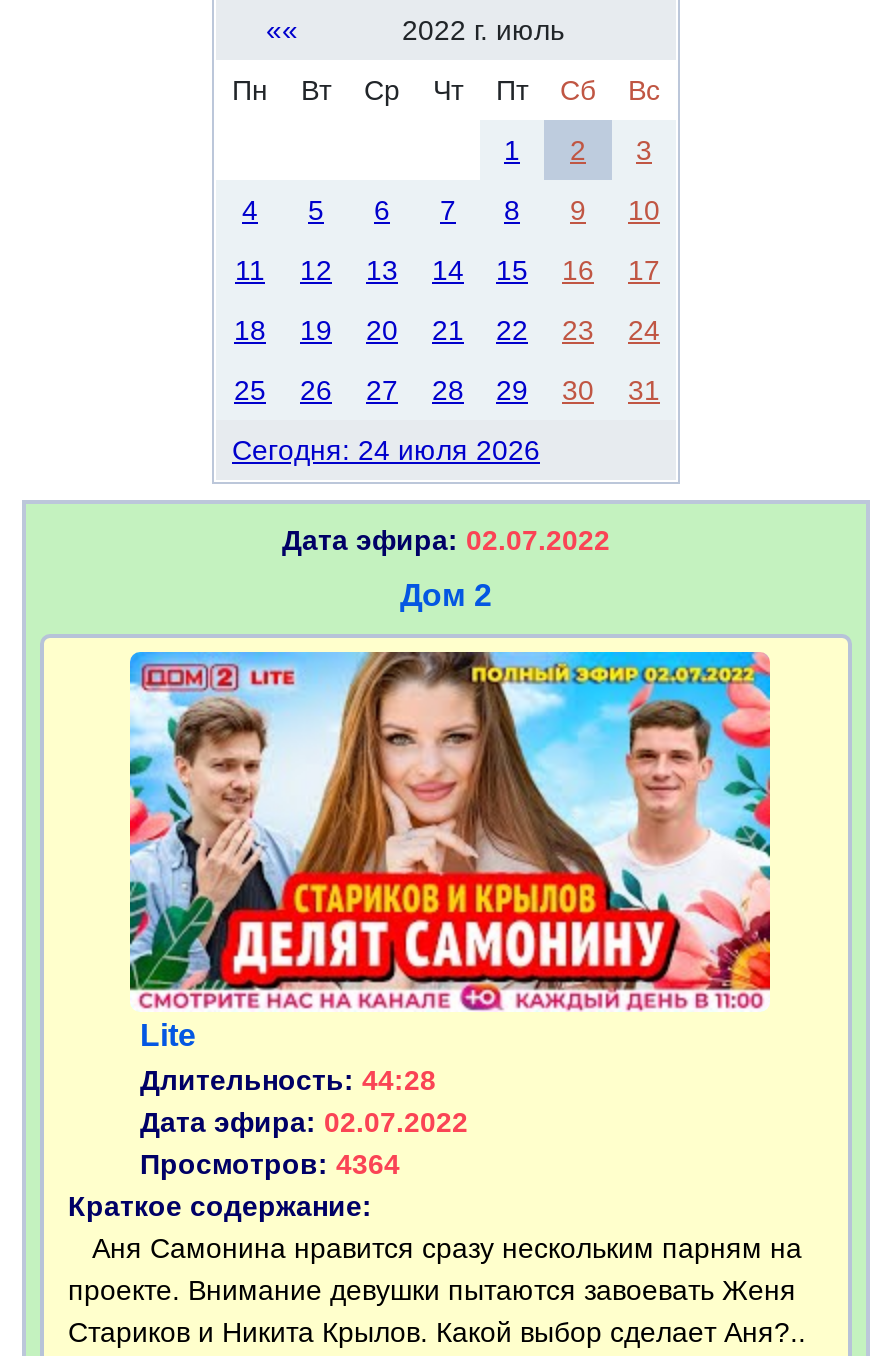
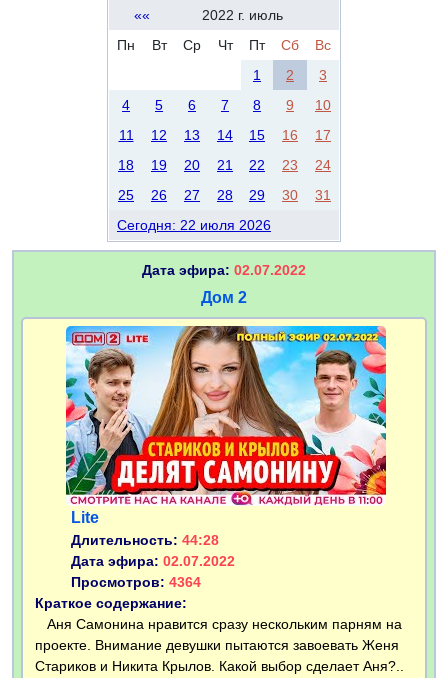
[232,435,540,467] Сегодня: 24 июля 2026 -> [117,217,271,233] Сегодня: 22 июля 2026

